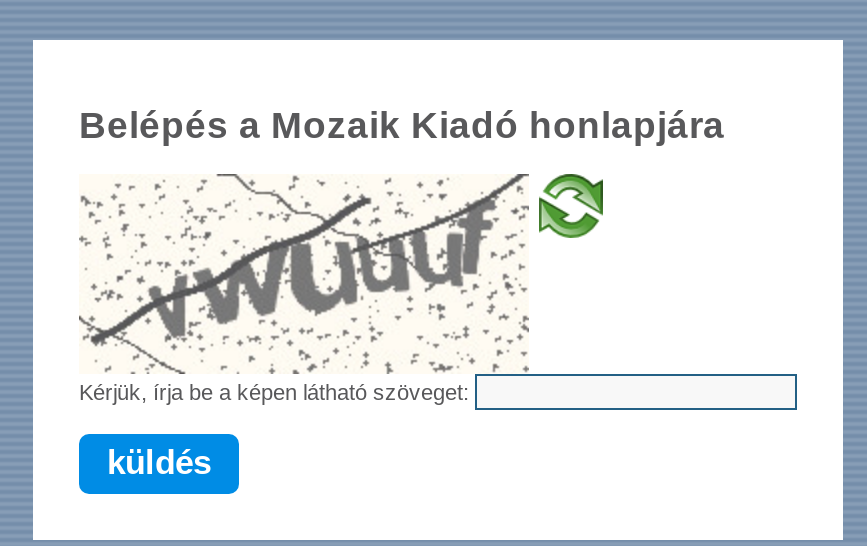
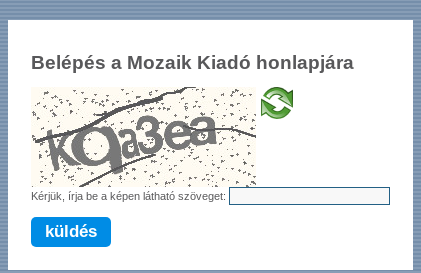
[77,172,531,376] [image] -> [31,86,257,188] [image]

